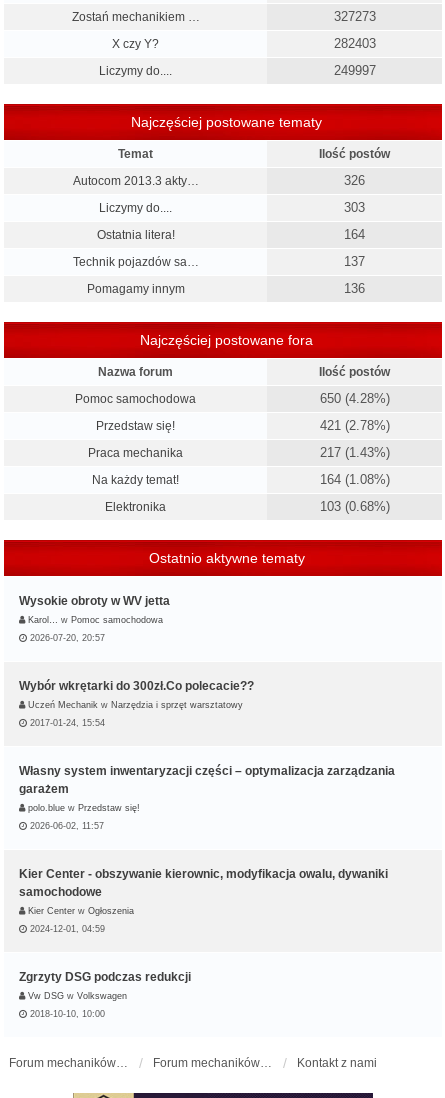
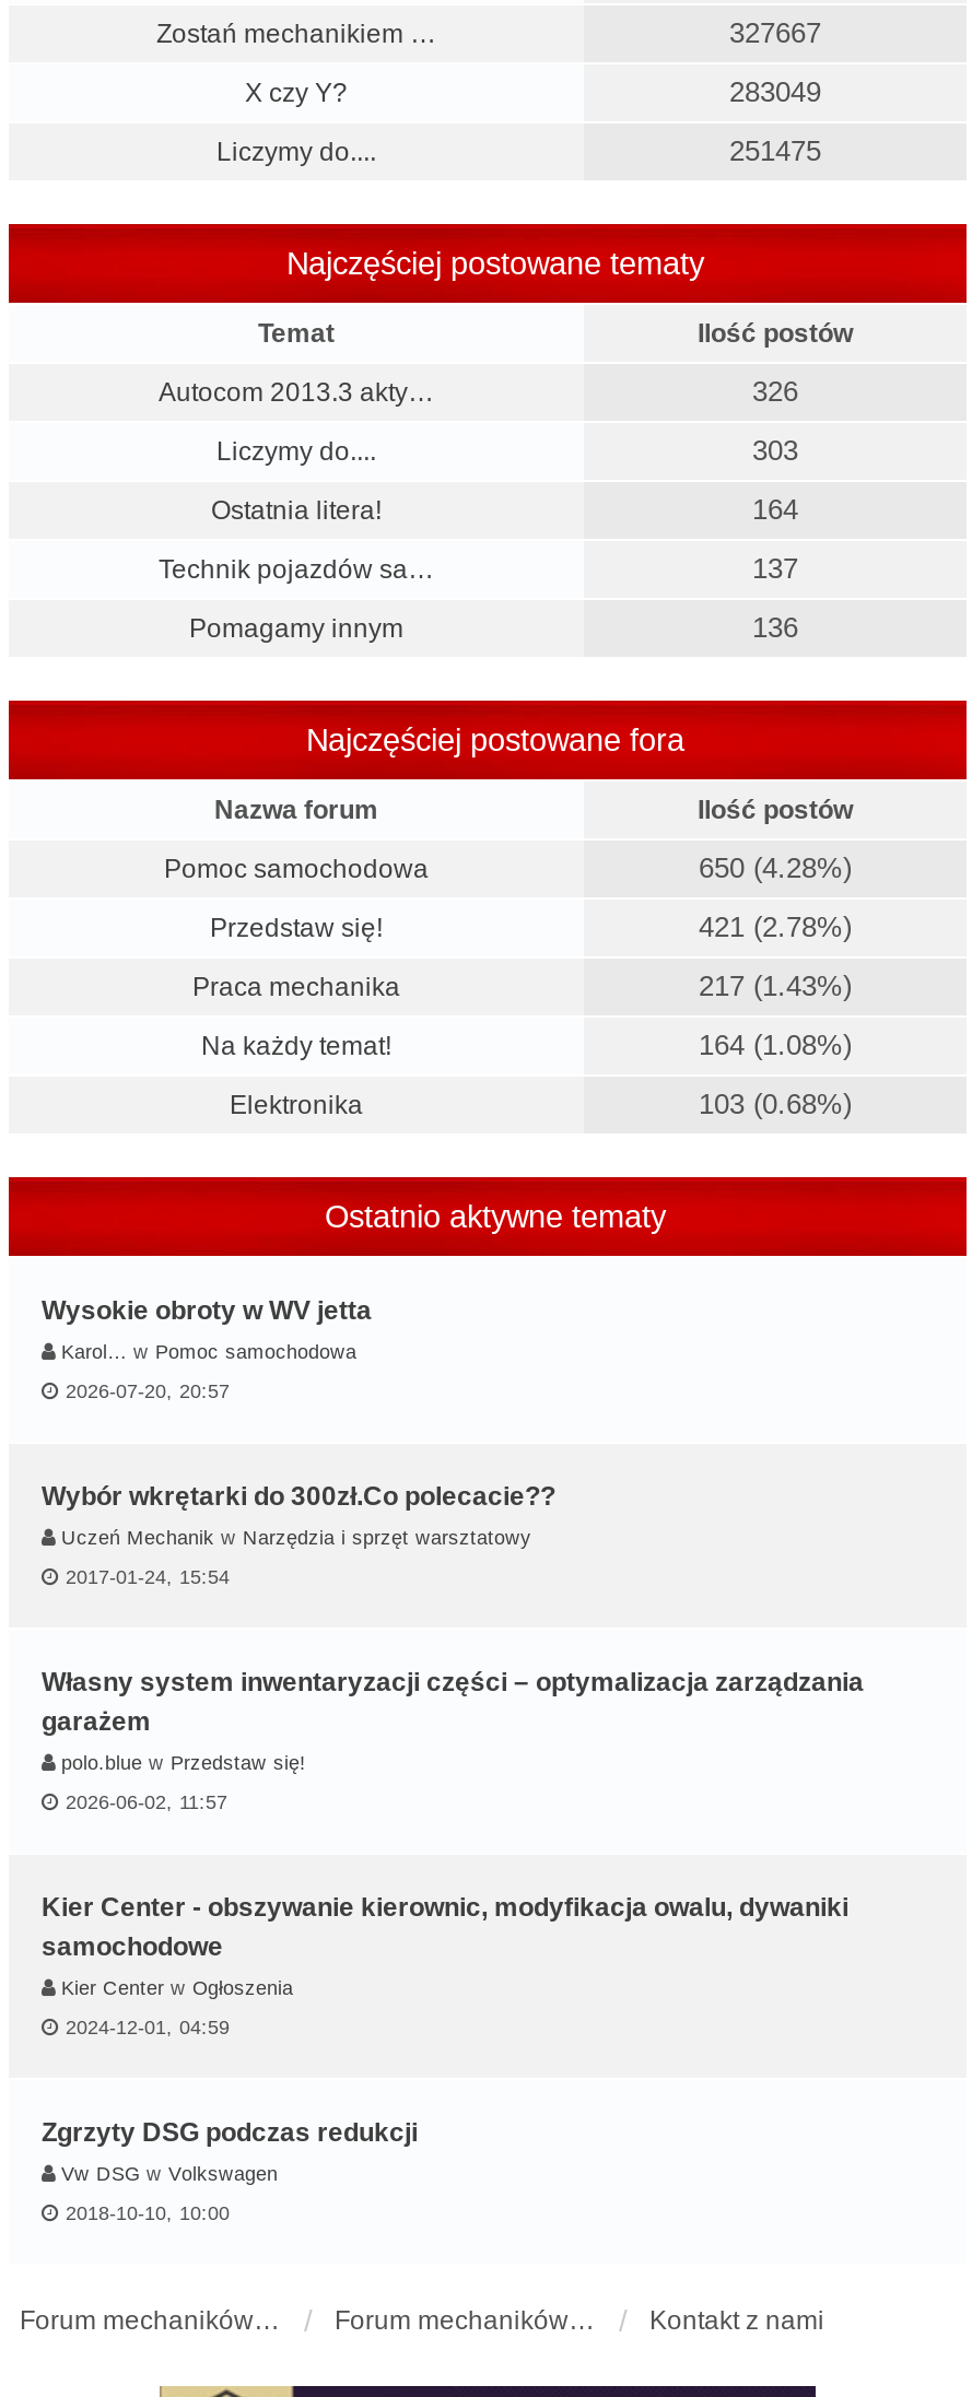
[333,9,375,24] 327273 -> [729,16,821,48] 327667
[333,36,375,51] 282403 -> [729,75,821,107] 283049
[333,63,375,78] 249997 -> [729,134,821,166] 251475

